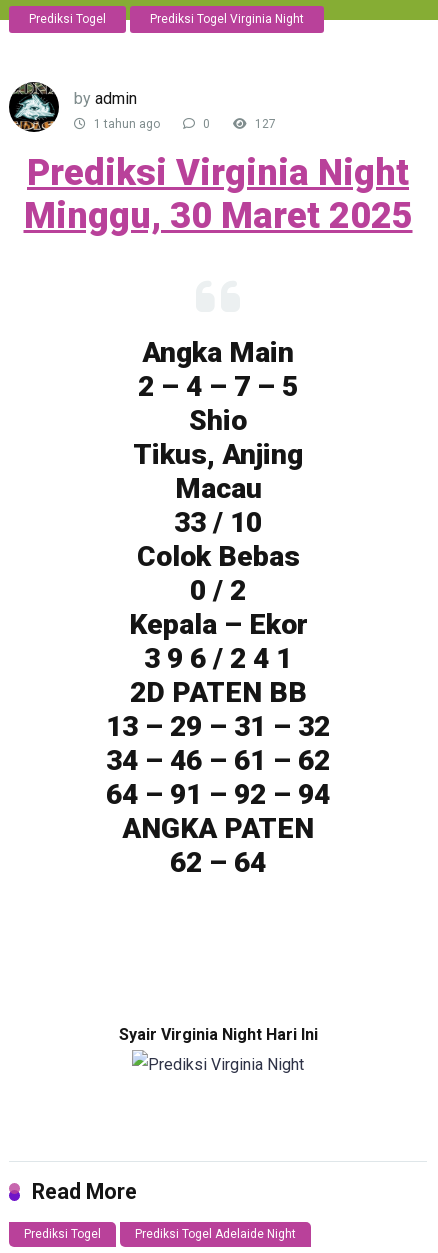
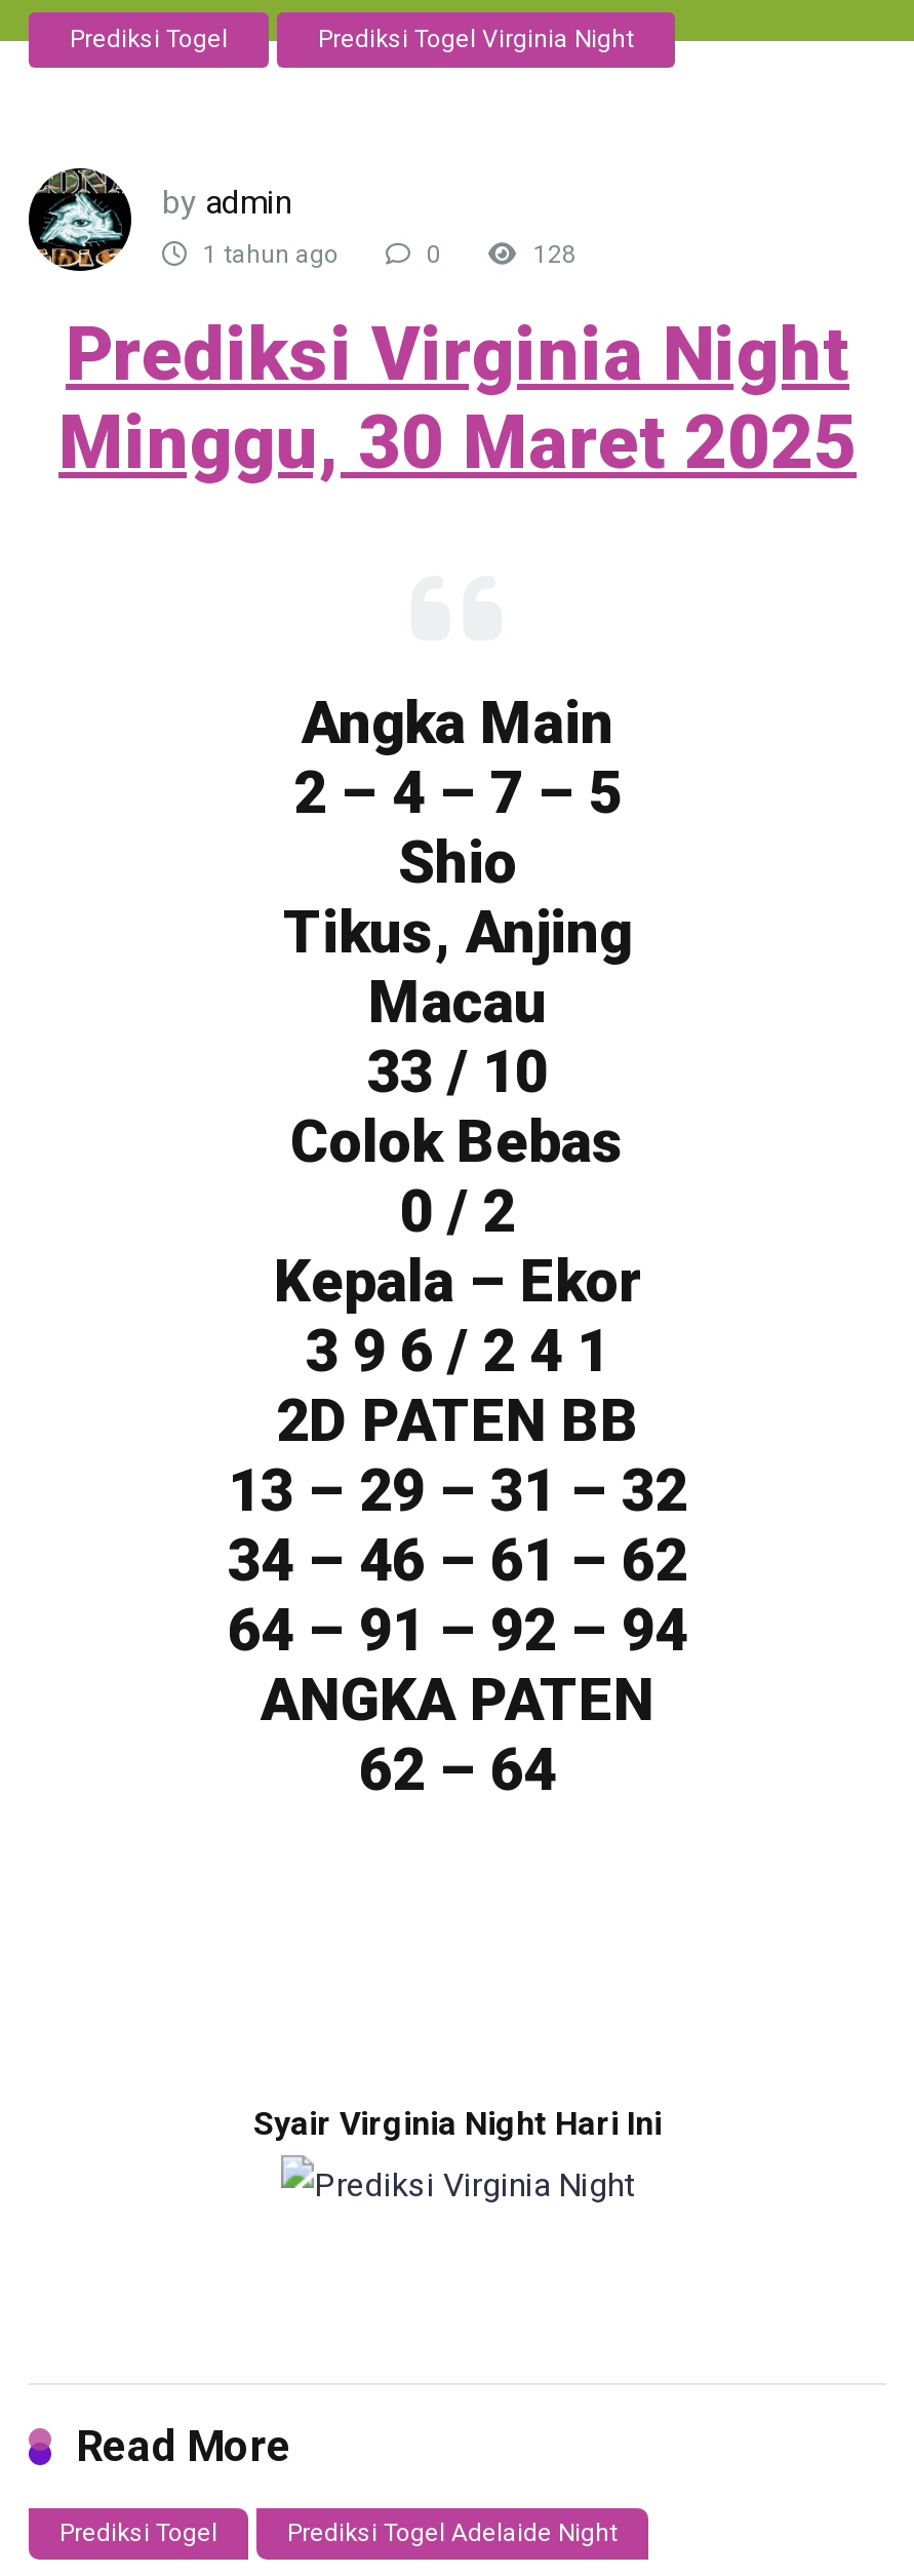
[252,117,276,131] 127 -> [527,241,577,269] 128

